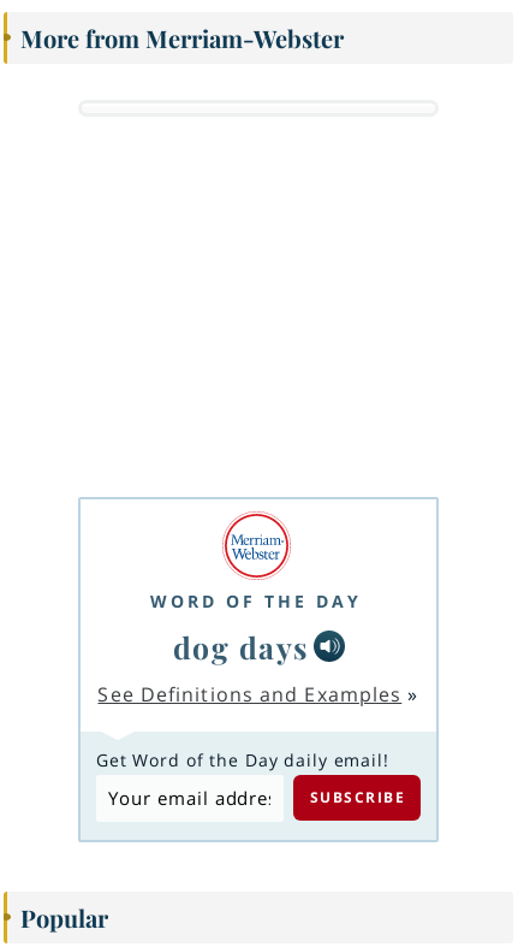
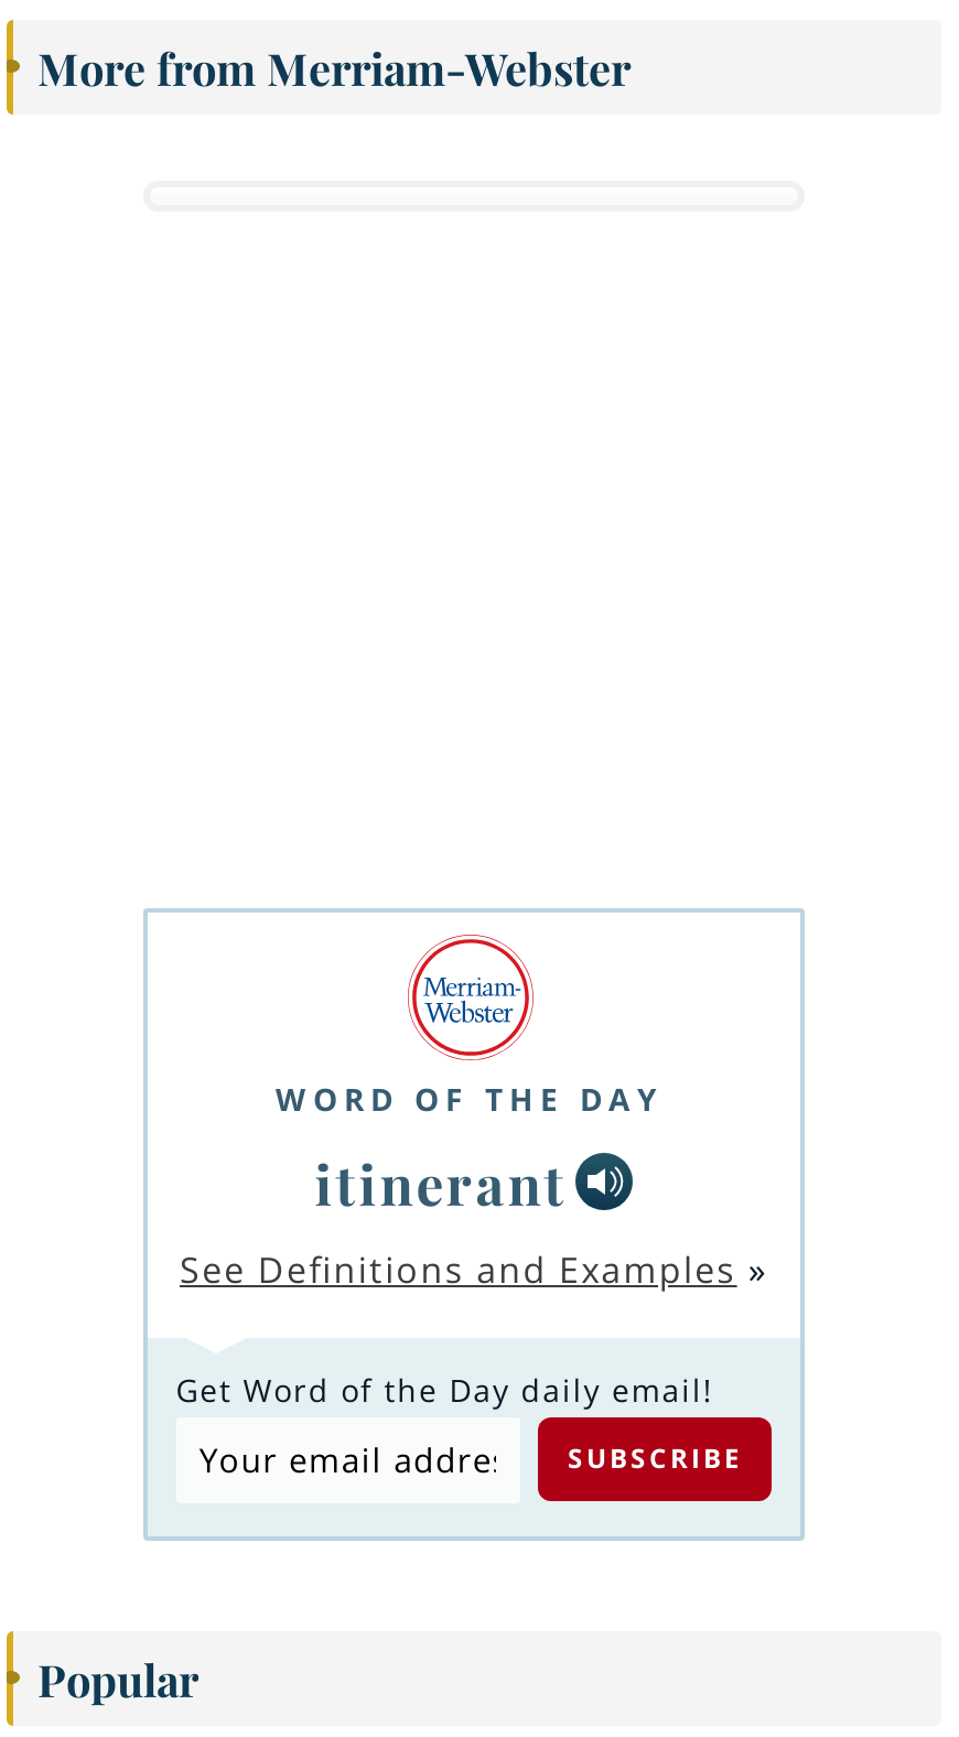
[172,626,308,666] dog days -> [315,1145,567,1218] itinerant

